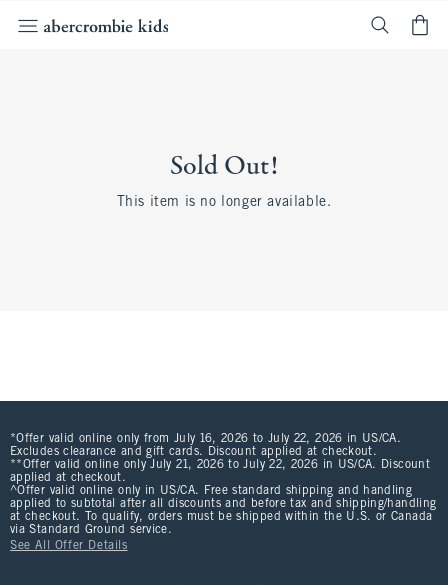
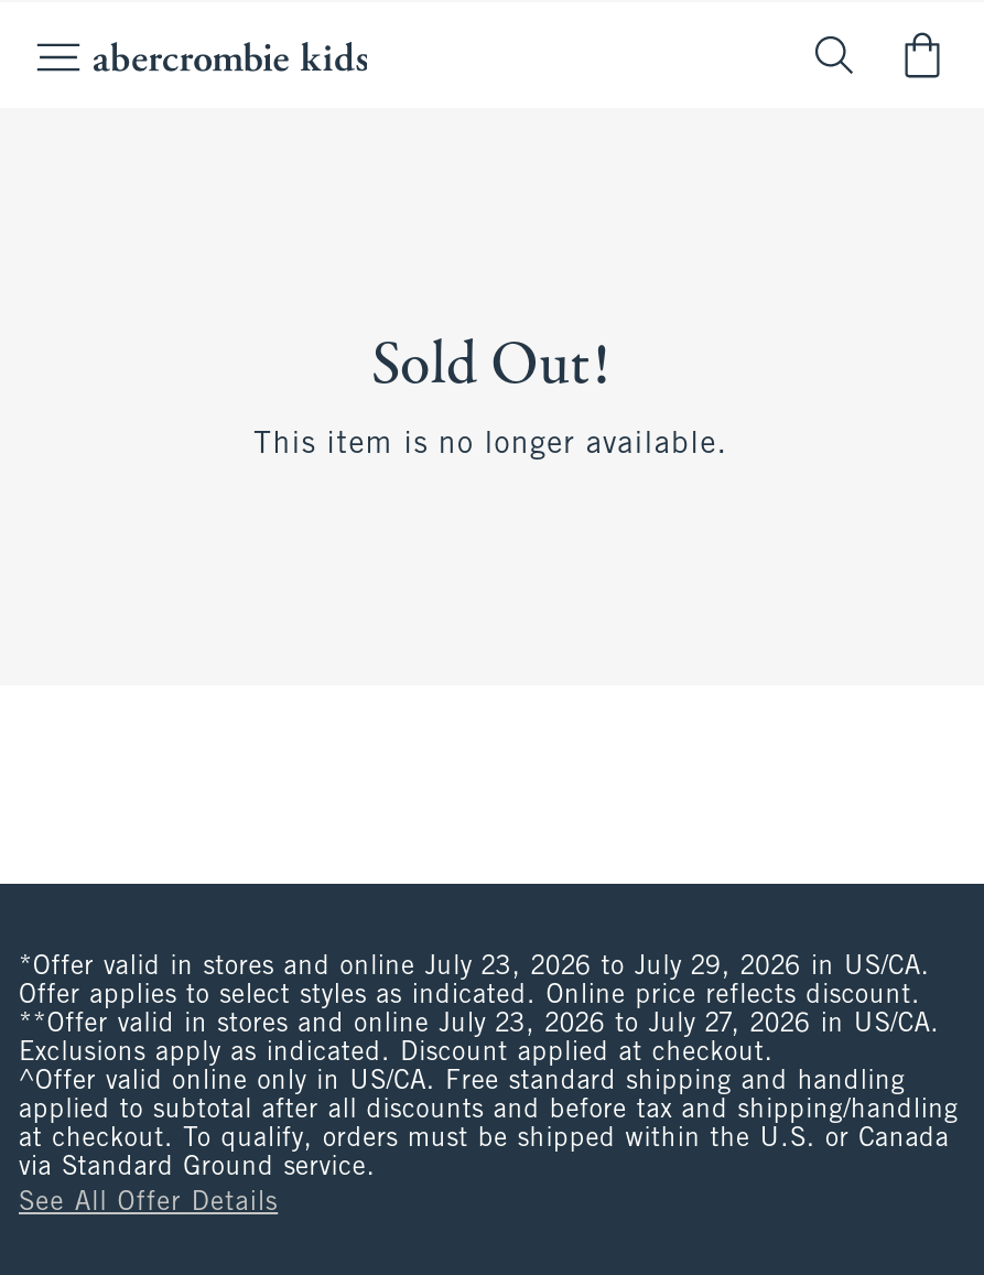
[10,433,430,484] *Offer valid online only from July 16, 2026 to July 22, 2026 in US/CA. | Excludes clearance and gift cards. Discount applied at checkout. | **Offer valid online only July 21, 2026 to July 22, 2026 in US/CA. Discount | applied at checkout. -> [19,954,940,1067] *Offer valid in stores and online July 23, 2026 to July 29, 2026 in US/CA. | Offer applies to select styles as indicated. Online price reflects discount. | **Offer valid in stores and online July 23, 2026 to July 27, 2026 in US/CA. | Exclusions apply as indicated. Discount applied at checkout.

